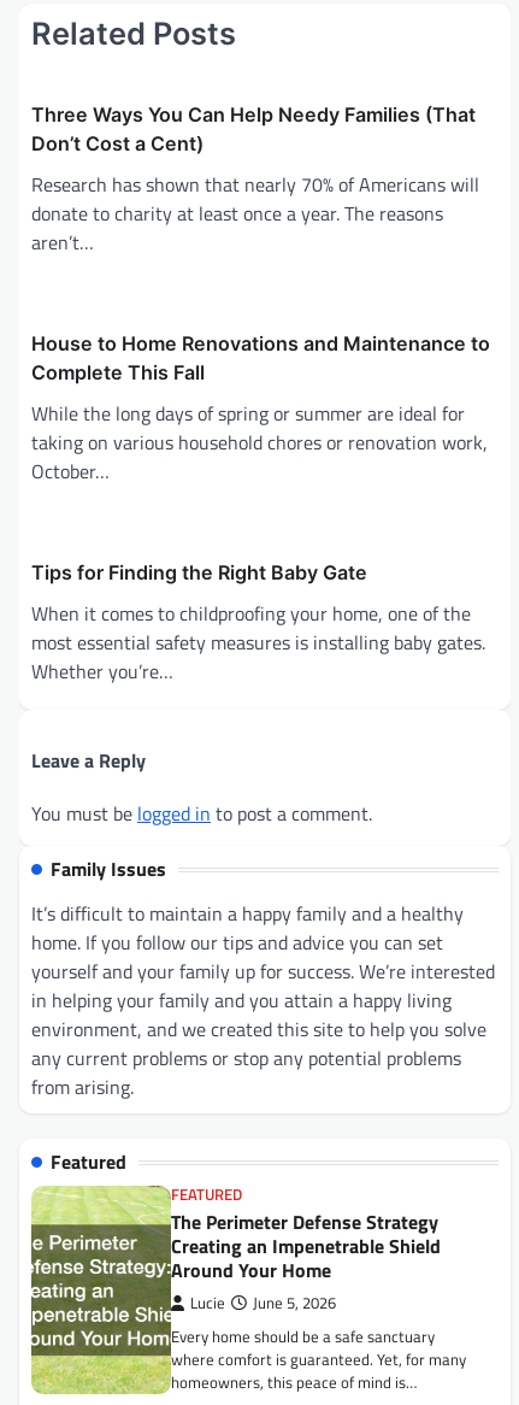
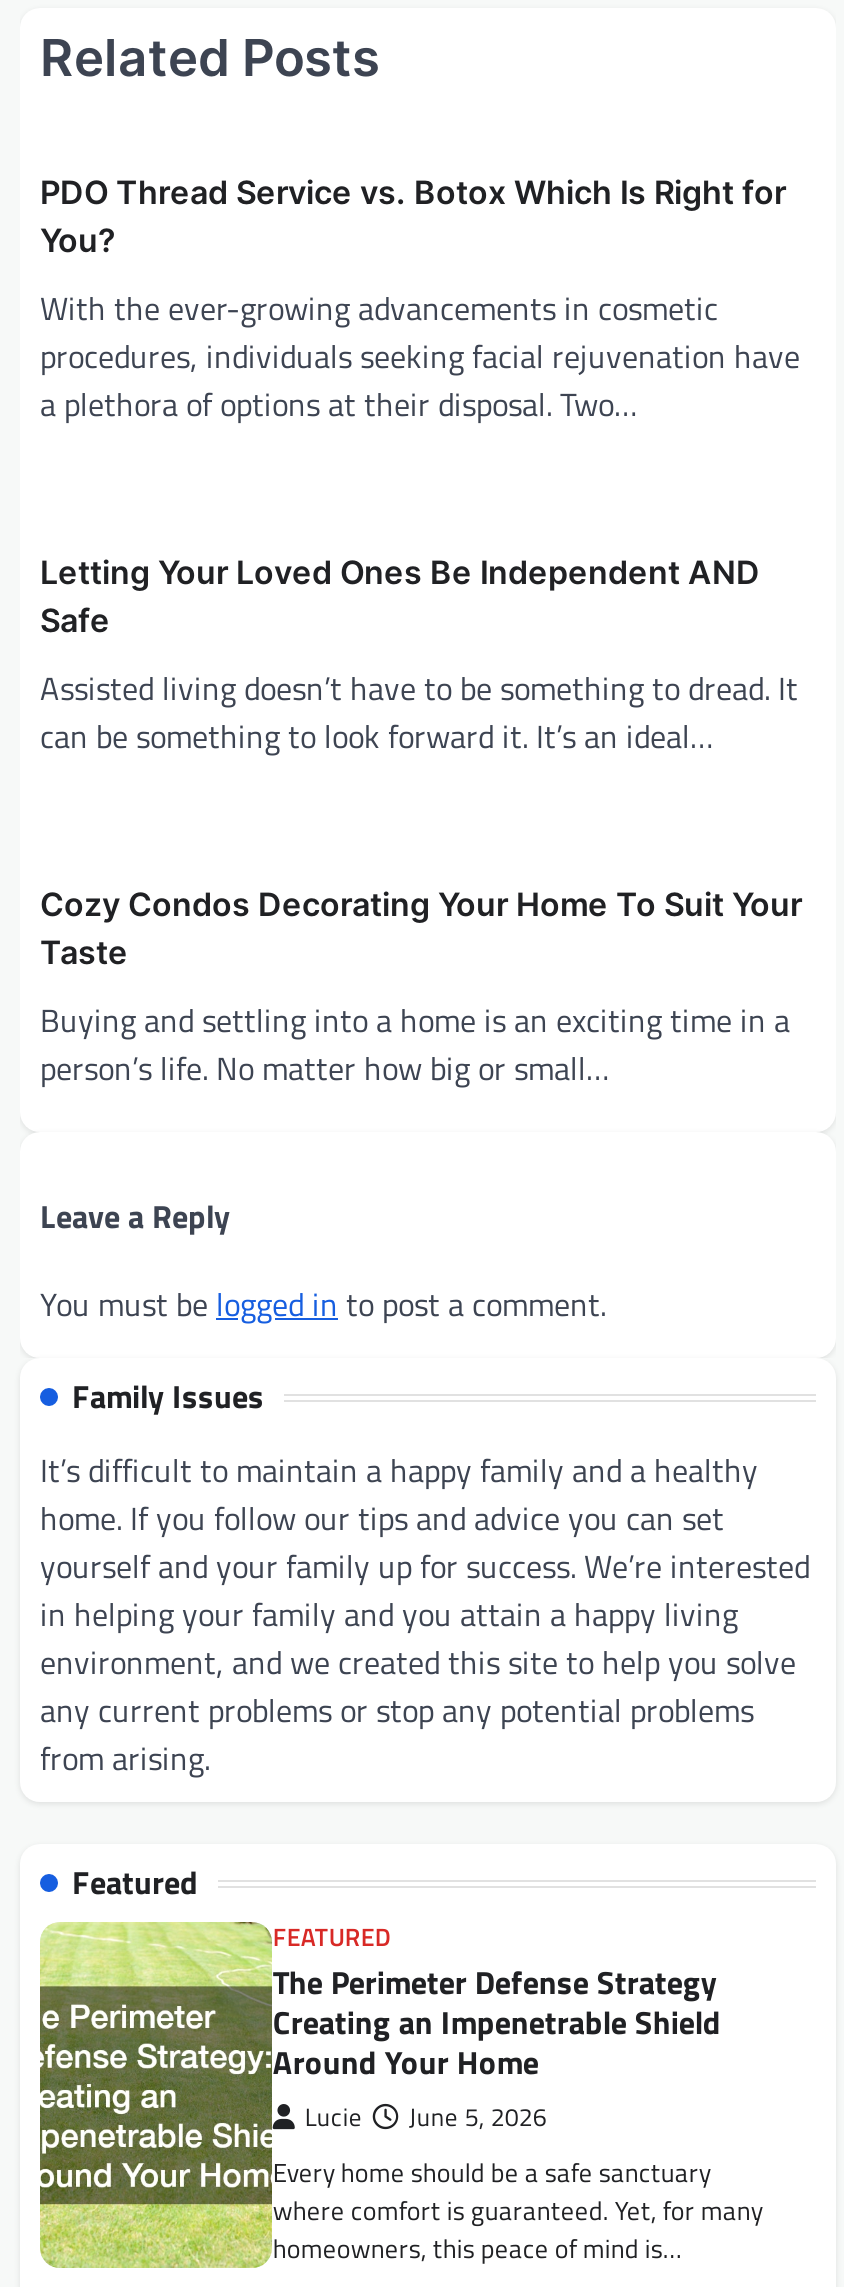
[31,103,476,156] Three Ways You Can Help Needy Families (That | Don’t Cost a Cent) -> [40,173,786,261] PDO Thread Service vs. Botox Which Is Right for | You?
[31,171,479,257] Research has shown that nearly 70% of Americans will | donate to charity at least once a year. The reasons | aren’t… -> [40,285,800,429] With the ever-growing advancements in cosmetic | procedures, individuals seeking facial rejuvenation have | a plethora of options at their disposal. Two…
[31,332,490,385] House to Home Renovations and Maintenance to | Complete This Fall -> [40,553,760,641] Letting Your Loved Ones Be Independent AND | Safe
[31,399,488,486] While the long days of spring or summer are ideal for | taking on various household chores or renovation work, | October… -> [40,665,798,761] Assisted living doesn’t have to be something to dread. It | can be something to look forward it. It’s an ideal…
[31,561,367,585] Tips for Finding the Right Baby Gate -> [40,885,802,973] Cozy Condos Decorating Your Home To Suit Your | Taste
[31,599,485,686] When it comes to childproofing your home, one of the | most essential safety measures is installing baby gates. | Whether you’re… -> [40,997,790,1093] Buying and settling into a home is an exciting time in a | person’s life. No matter how big or small…

